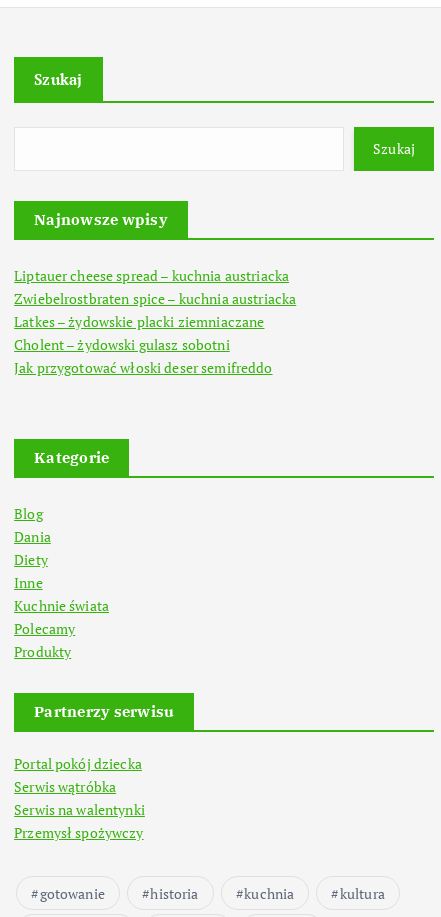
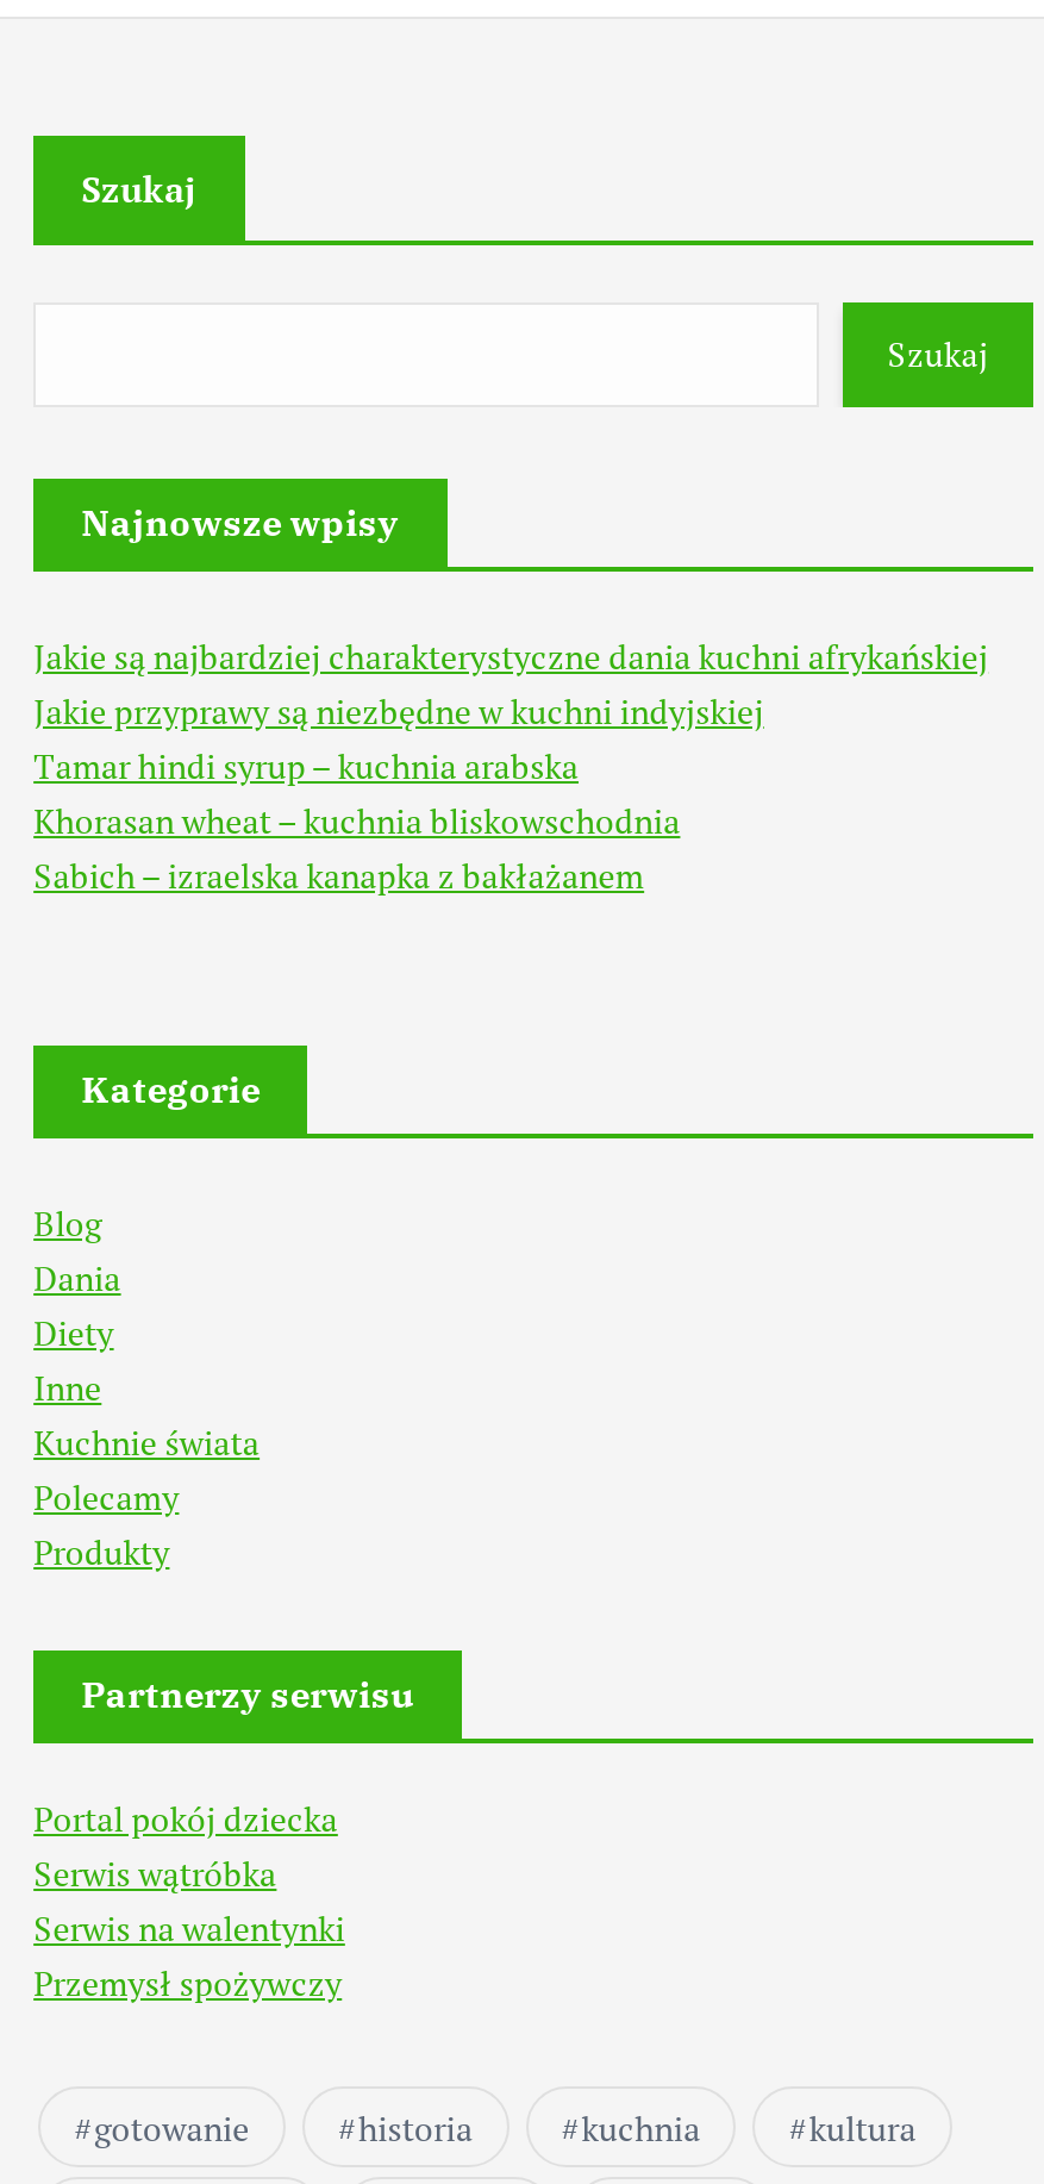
[14,265,296,376] Liptauer cheese spread – kuchnia austriacka | Zwiebelrostbraten spice – kuchnia austriacka | Latkes – żydowskie placki ziemniaczane | Cholent – żydowski gulasz sobotni | Jak przygotować włoski deser semifreddo -> [34,632,988,897] Jakie są najbardziej charakterystyczne dania kuchni afrykańskiej | Jakie przyprawy są niezbędne w kuchni indyjskiej | Tamar hindi syrup – kuchnia arabska | Khorasan wheat – kuchnia bliskowschodnia | Sabich – izraelska kanapka z bakłażanem

